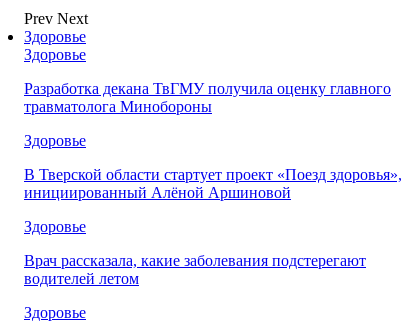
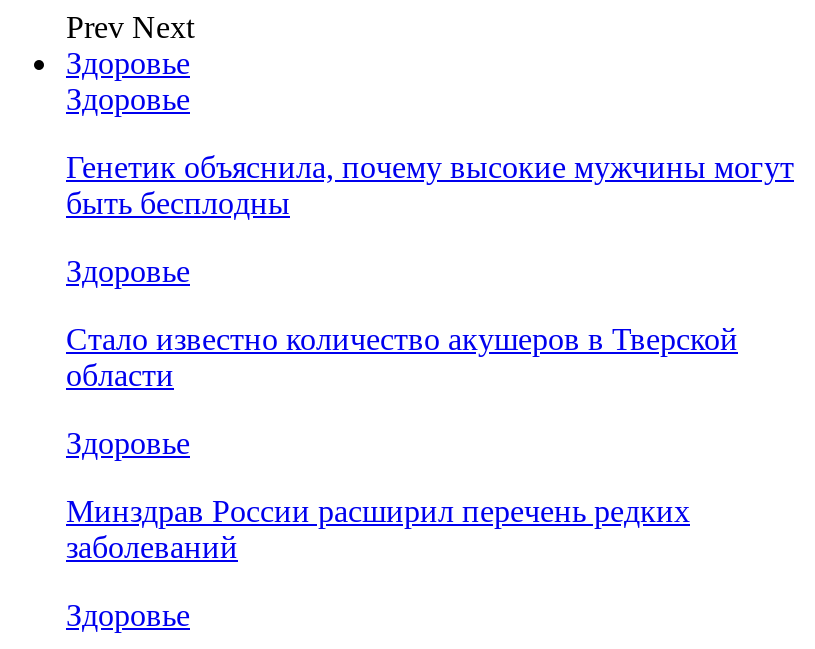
[24,80,391,115] Разработка декана ТвГМУ получила оценку главного | травматолога Минобороны -> [66,150,794,220] Генетик объяснила, почему высокие мужчины могут | быть бесплодны
[24,166,402,201] В Тверской области стартует проект «Поезд здоровья», | инициированный Алёной Аршиновой -> [66,322,738,392] Стало известно количество акушеров в Тверской | области
[24,252,366,287] Врач рассказала, какие заболевания подстерегают | водителей летом -> [66,494,690,564] Минздрав России расширил перечень редких | заболеваний

